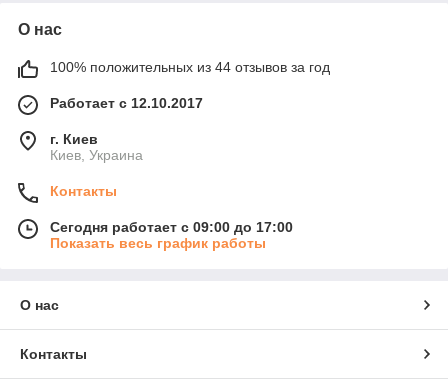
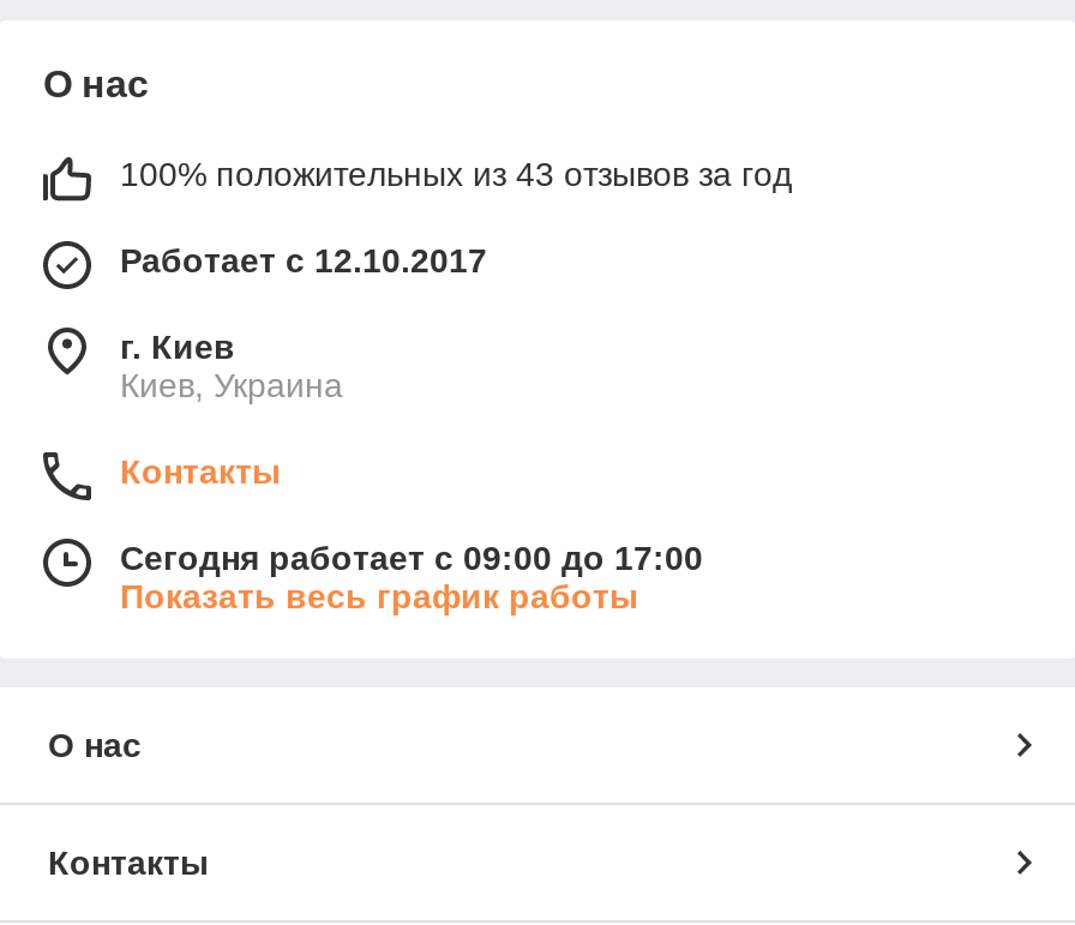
[50,59,330,75] 100% положительных из 44 отзывов за год -> [120,154,792,193] 100% положительных из 43 отзывов за год

